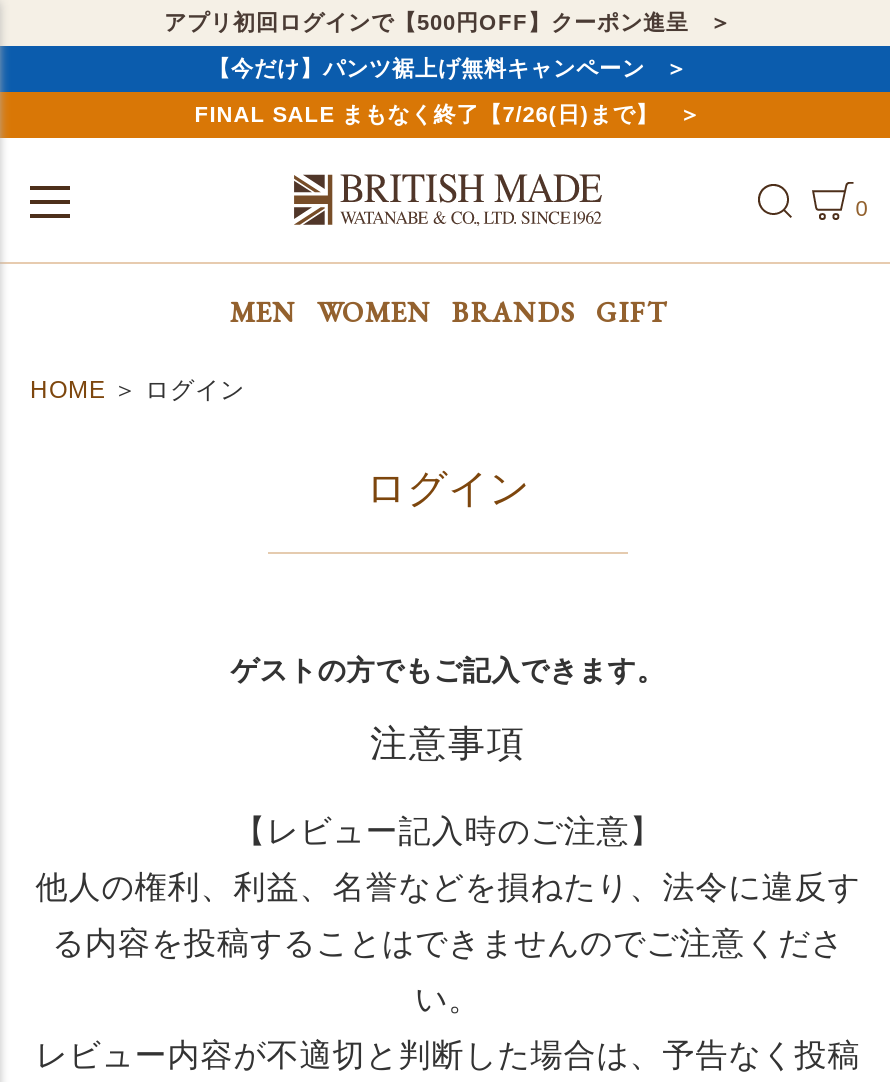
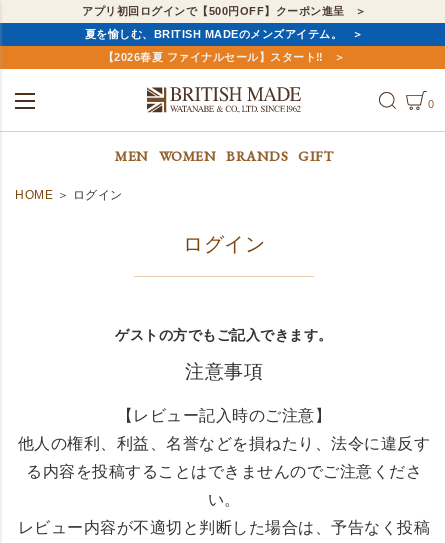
[208,56,645,80] 【今だけ】パンツ裾上げ無料キャンペーン -> [84,28,342,40] 夏を愉しむ、BRITISH MADEのメンズアイテム。
[194,102,658,126] FINAL SALE まもなく終了【7/26(日)まで】 -> [103,51,324,63] 【2026春夏 ファイナルセール】スタート‼

